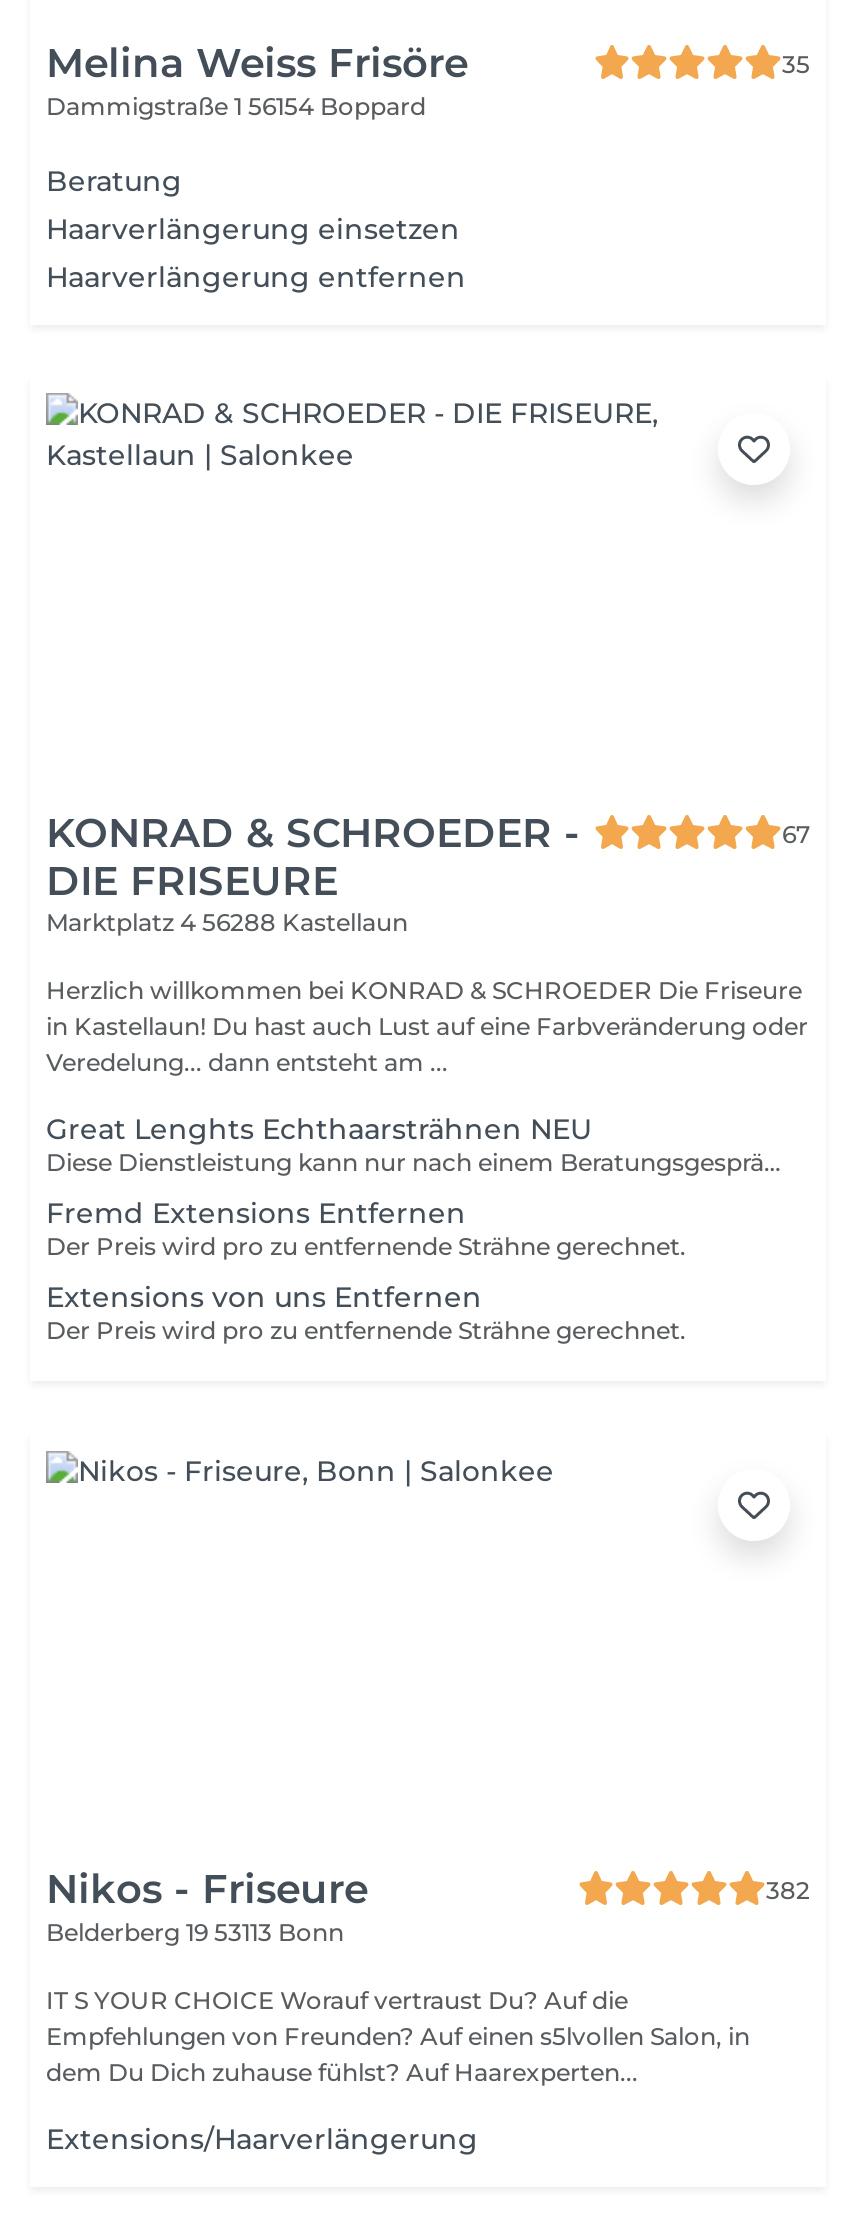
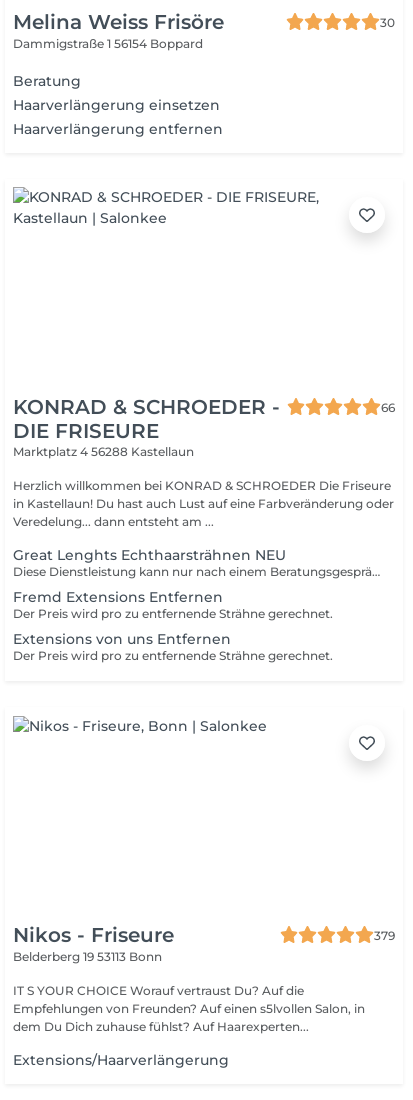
[782,49,810,79] 35 -> [380,15,395,30] 30
[782,819,810,849] 67 -> [381,400,395,415] 66
[766,1875,810,1905] 382 -> [374,928,395,943] 379

